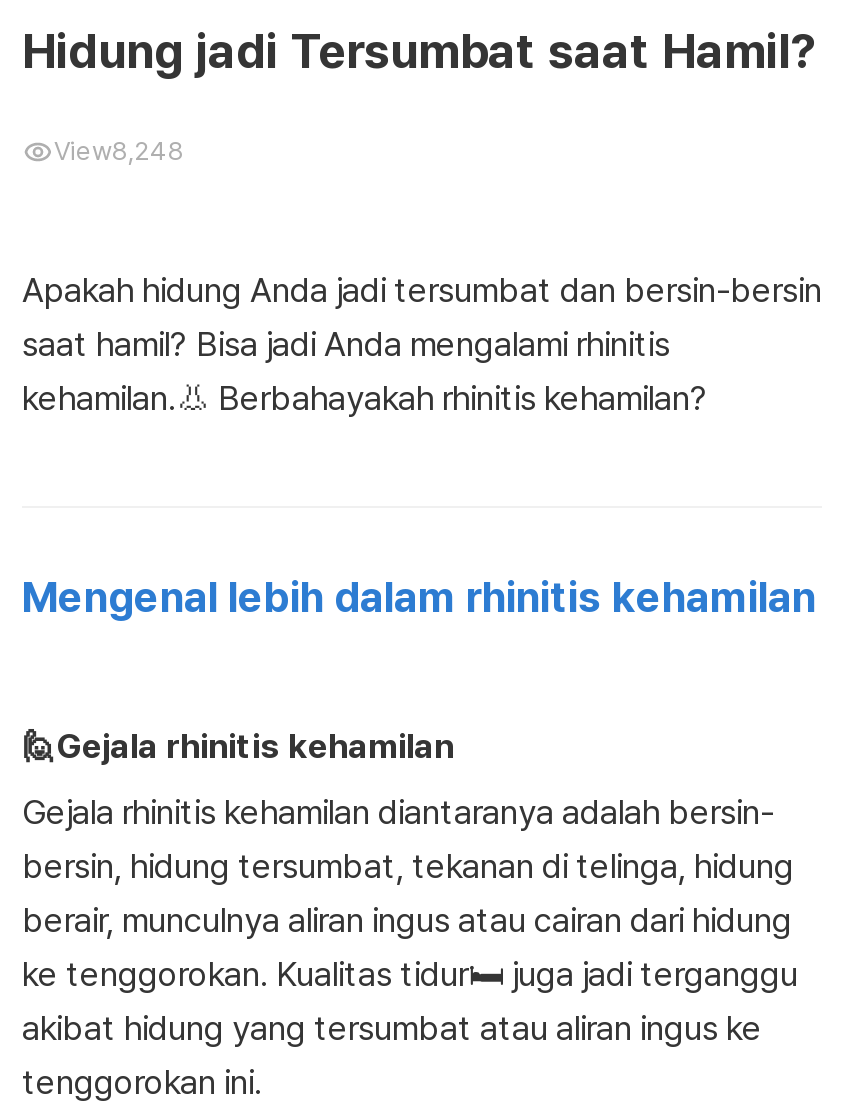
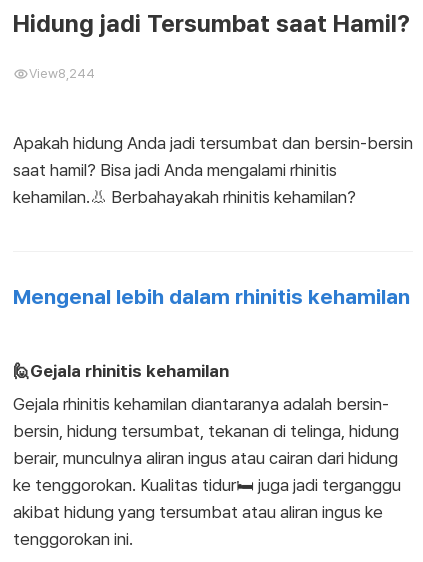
[54,136,184,166] View8,248 -> [29,66,95,81] View8,244

